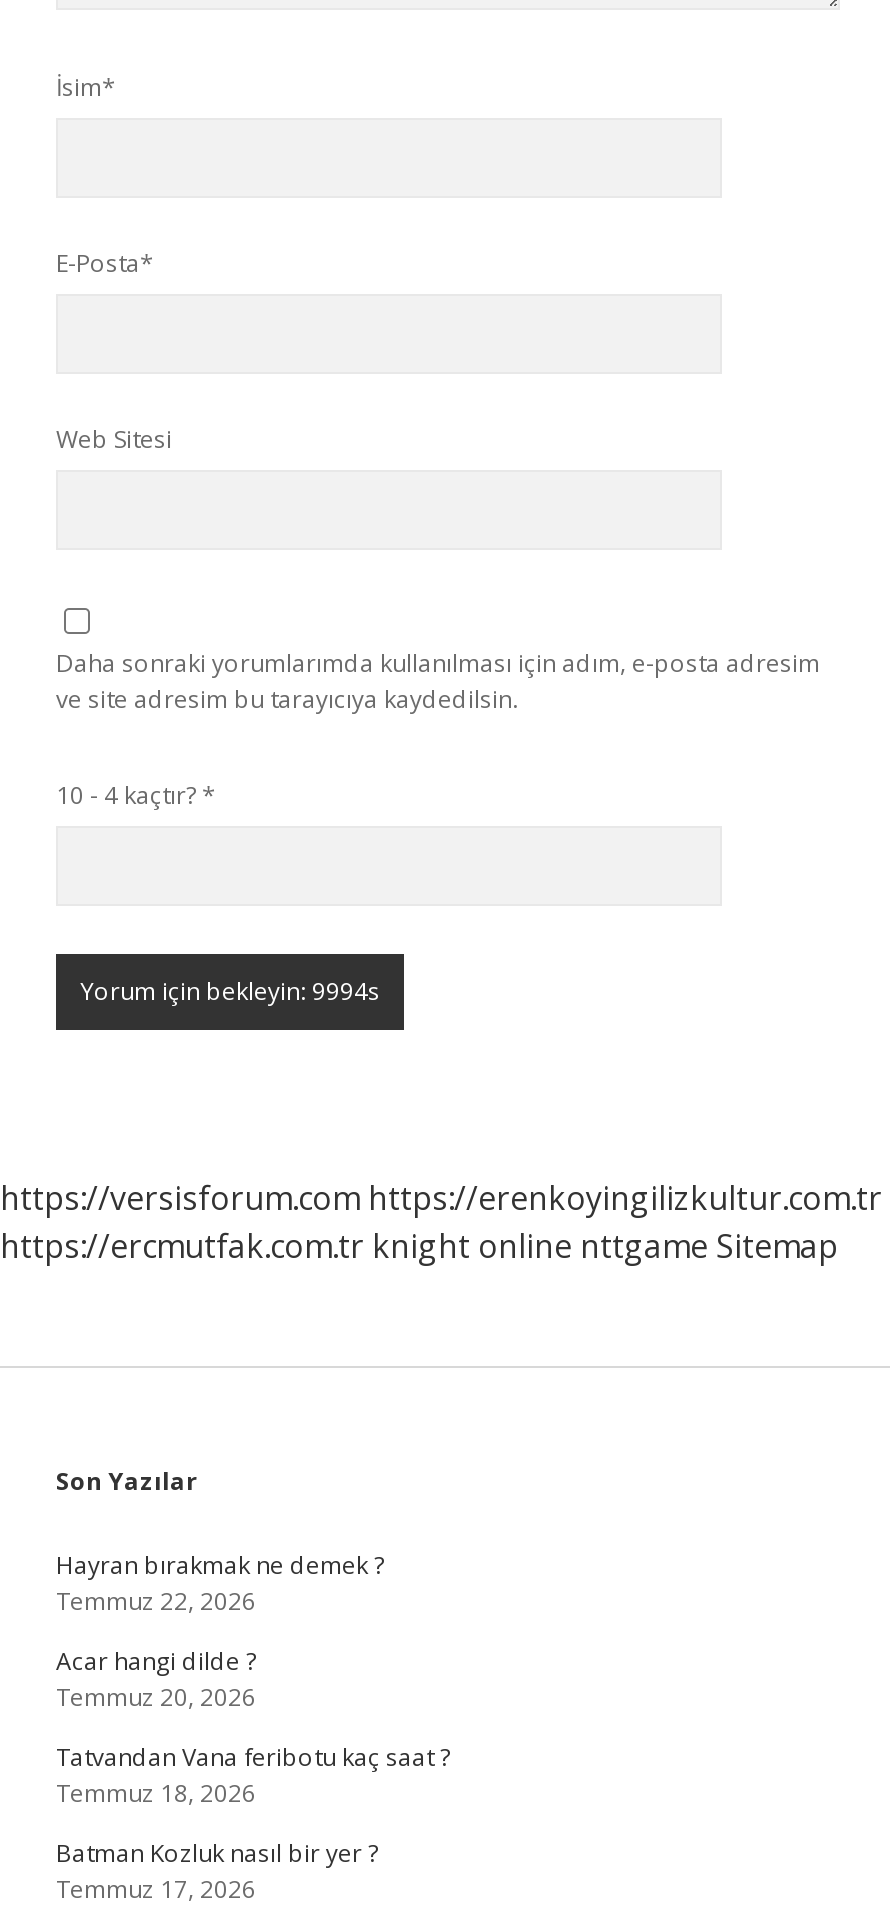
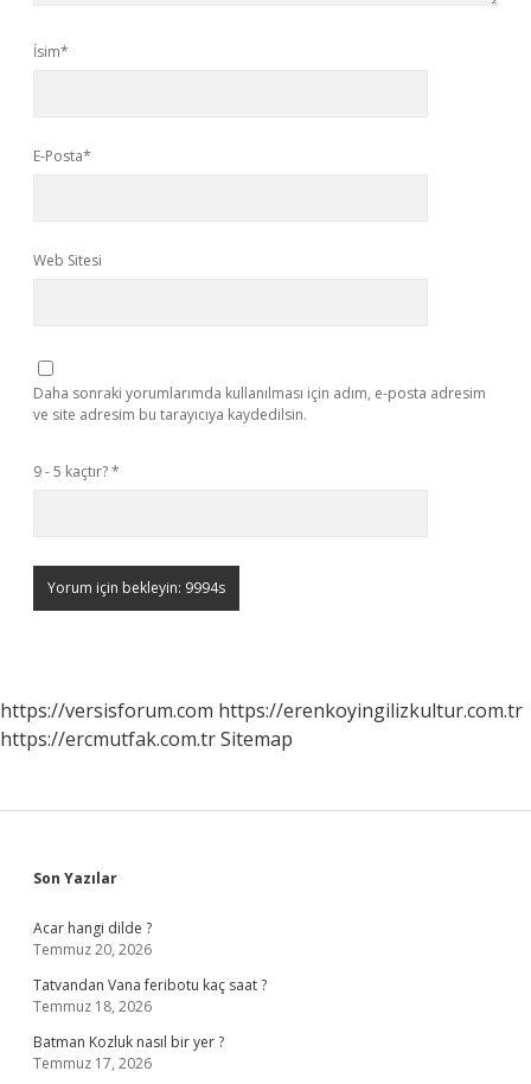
[56,778,216,812] 10 - 4 kaçtır? * -> [33,461,120,482] 9 - 5 kaçtır? *
[0,1224,838,1268] https://ercmutfak.com.tr knight online nttgame Sitemap -> [0,726,293,752] https://ercmutfak.com.tr Sitemap
[56,1548,384,1618] Hayran bırakmak ne demek ? | Temmuz 22, 2026 -> none

